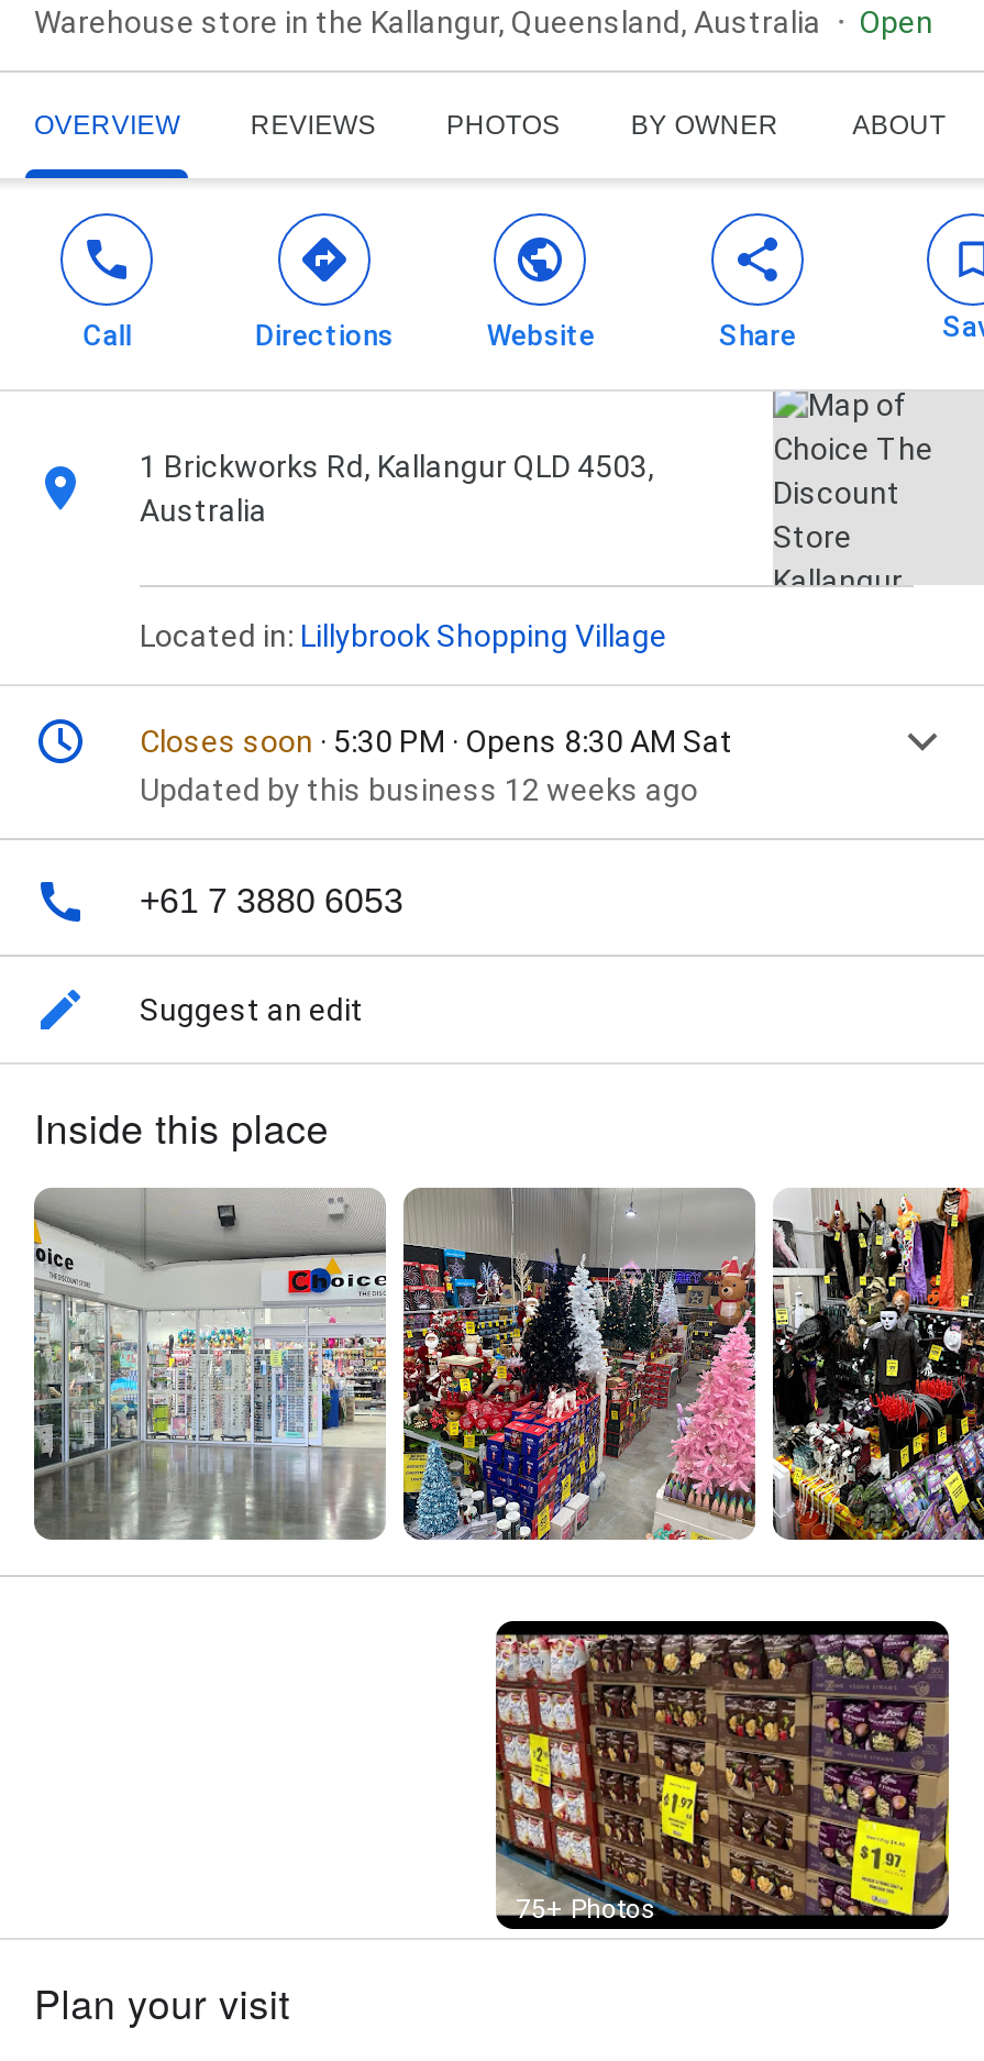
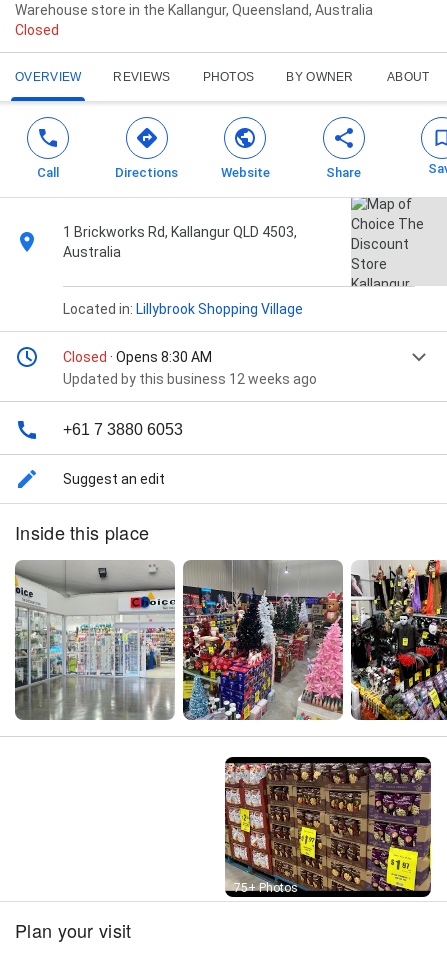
[859,5,933,40] Open -> [15,22,59,38] Closed
[140,724,733,759] Closes soon · 5:30 PM · Opens 8:30 AM Sat -> [63,349,212,365] Closed · Opens 8:30 AM

